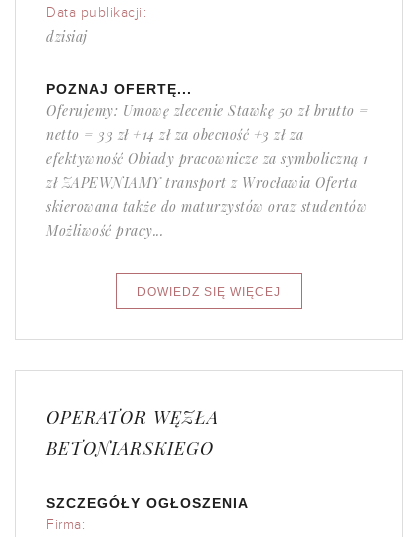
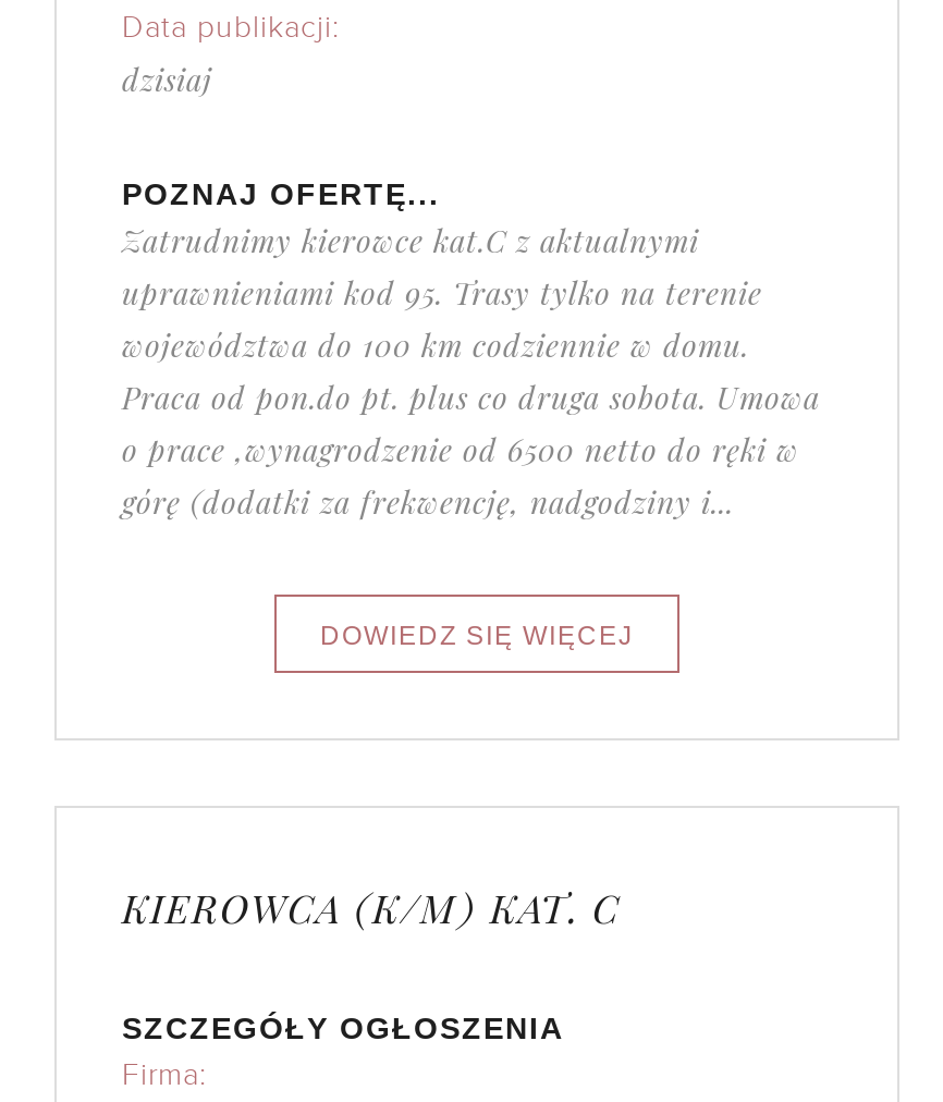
[46,101,368,240] Oferujemy: Umowę zlecenie Stawkę 50 zł brutto = | netto = 33 zł +14 zł za obecność +3 zł za | efektywność Obiady pracownicze za symboliczną 1 | zł ZAPEWNIAMY transport z Wrocławia Oferta | skierowana także do maturzystów oraz studentów | Możliwość pracy... -> [122,220,820,523] Zatrudnimy kierowce kat.C z aktualnymi | uprawnieniami kod 95. Trasy tylko na terenie | województwa do 100 km codziennie w domu. | Praca od pon.do pt. plus co druga sobota. Umowa | o prace ,wynagrodzenie od 6500 netto do ręki w | górę (dodatki za frekwencję, nadgodziny i...
[46,405,219,460] OPERATOR WĘZŁA | BETONIARSKIEGO -> [122,882,621,934] KIEROWCA (K/M) KAT. C

